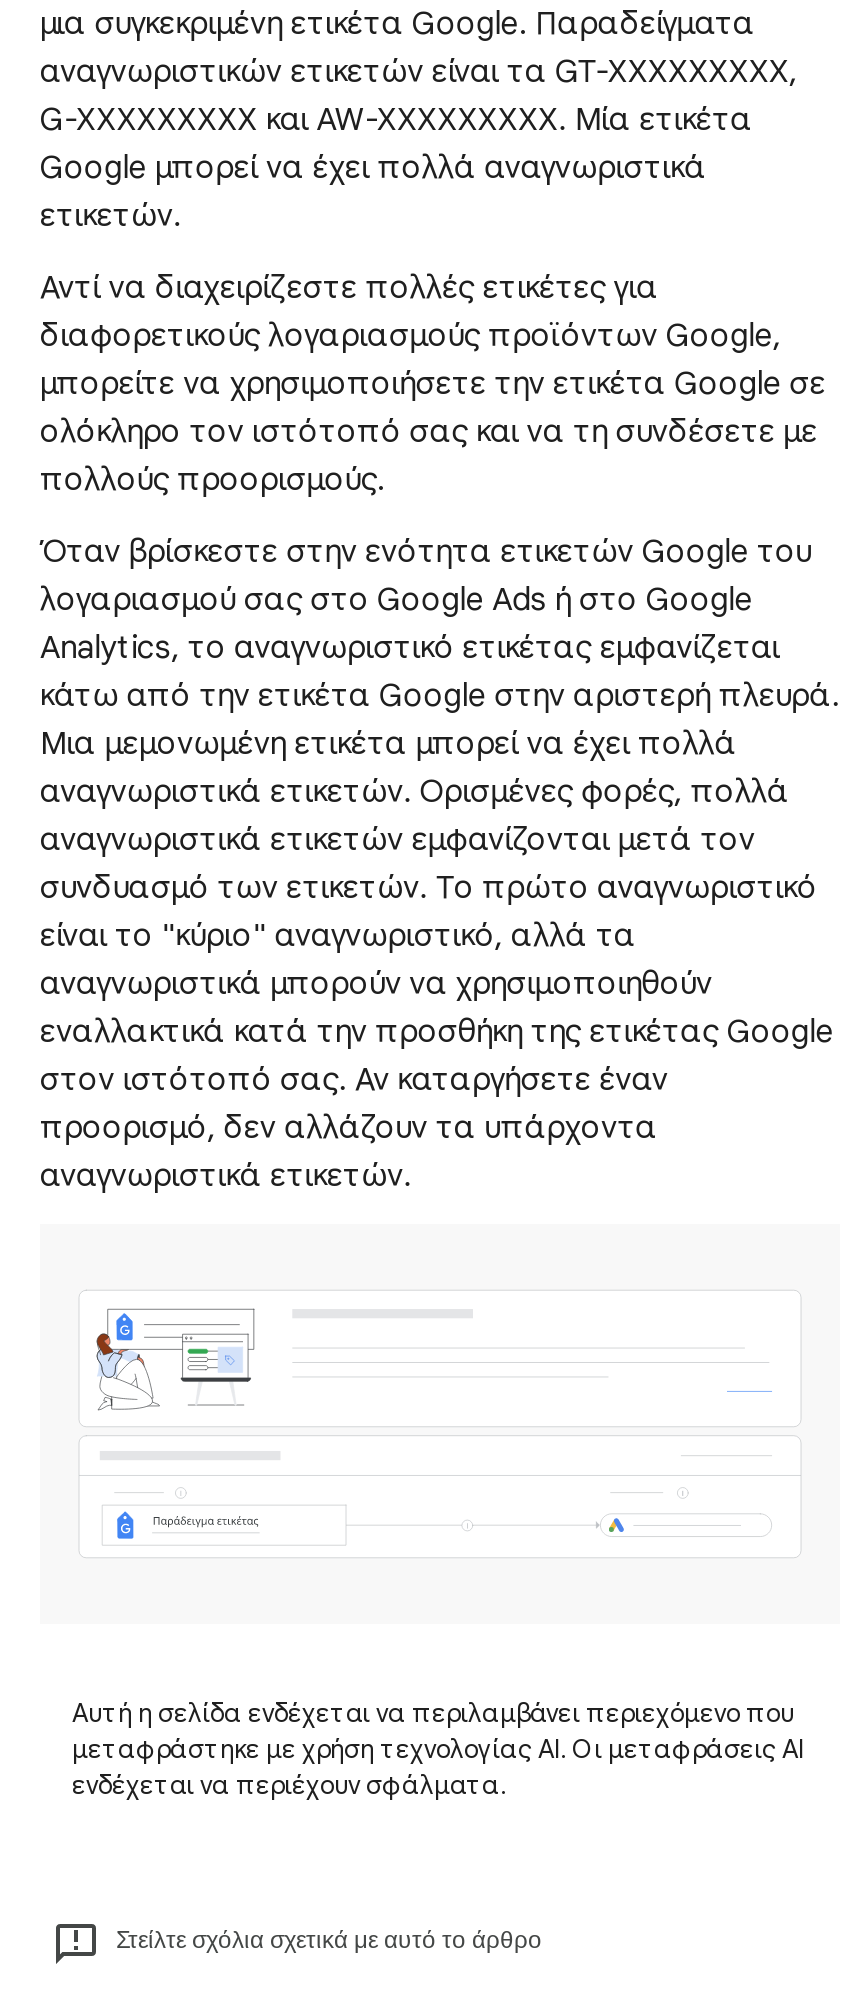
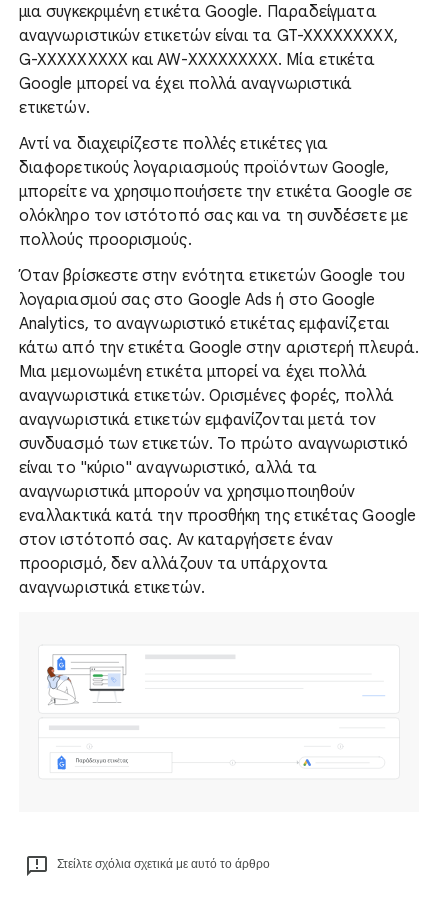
[72,1696,804,1802] Αυτή η σελίδα ενδέχεται να περιλαμβάνει περιεχόμενο που | μεταφράστηκε με χρήση τεχνολογίας AI. Οι μεταφράσεις AI | ενδέχεται να περιέχουν σφάλματα. -> none

